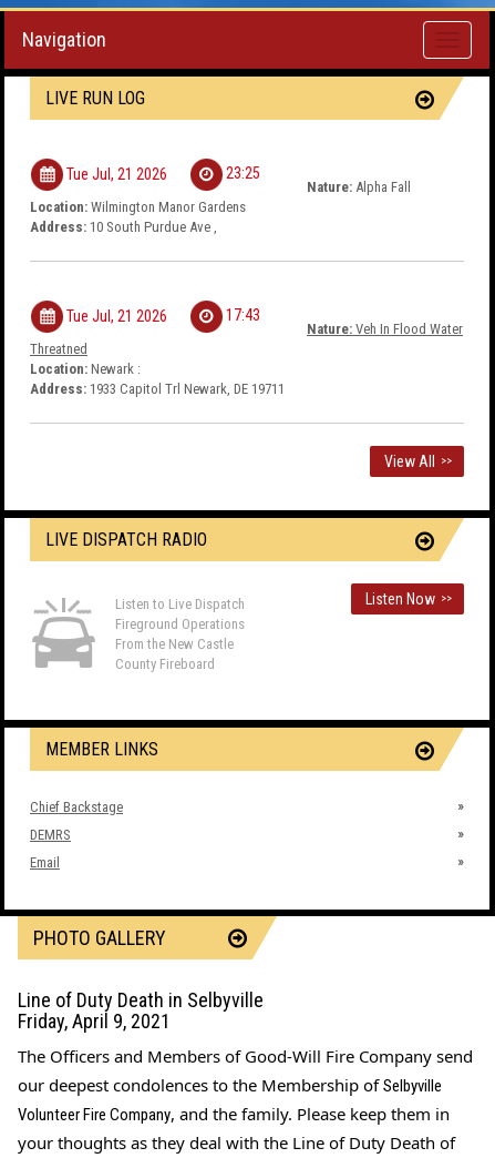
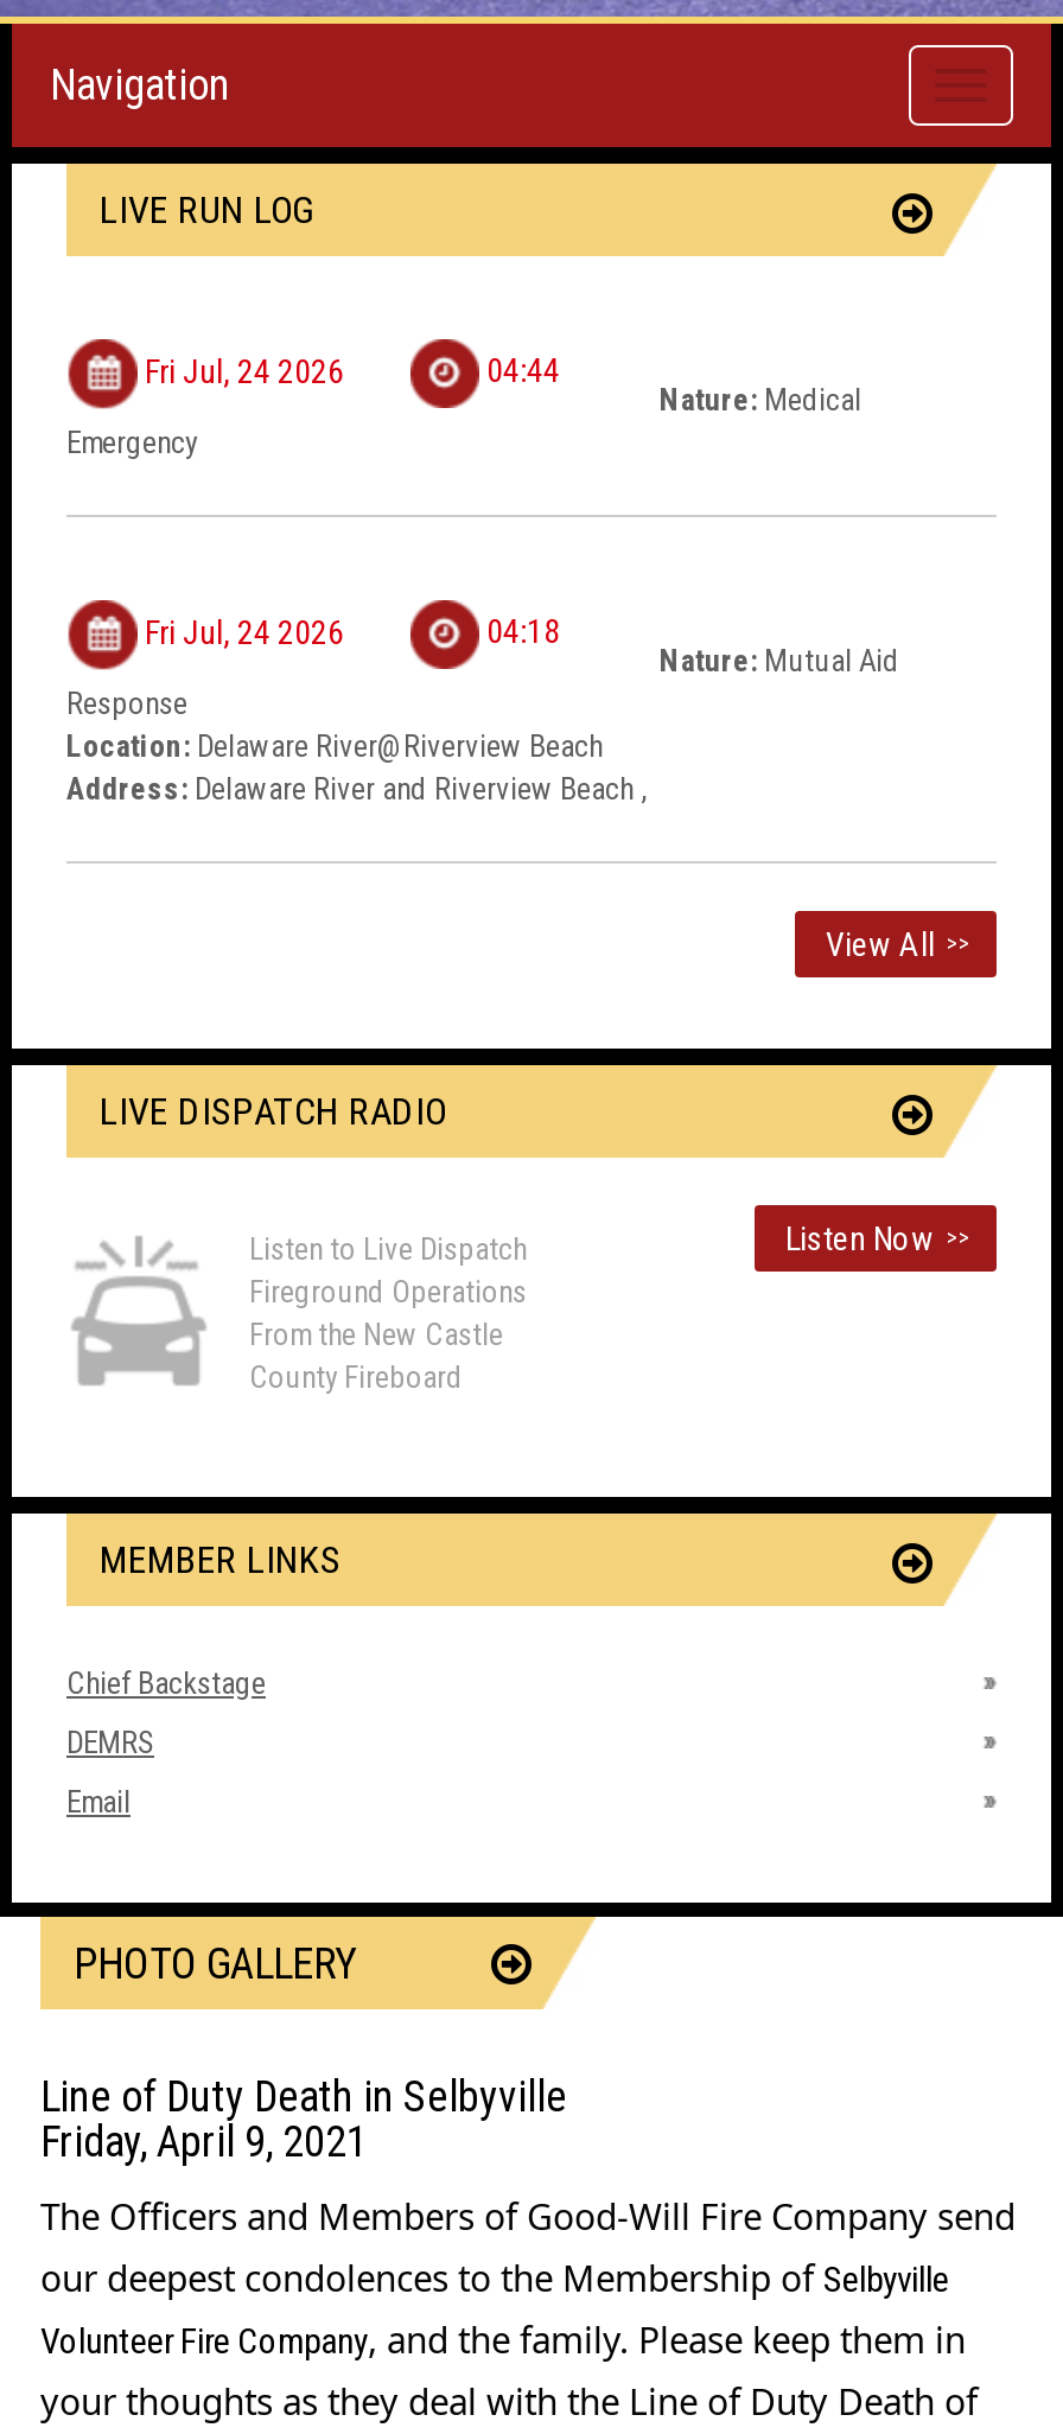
[30,164,411,235] Tue Jul, 21 2026 | 23:25 | Nature: Alpha Fall | Location: Wilmington Manor Gardens | Address: 10 South Purdue Ave , -> [66,352,861,460] Fri Jul, 24 2026 | 04:44 | Nature: Medical | Emergency
[30,306,463,397] Tue Jul, 21 2026 | 17:43 | Nature: Veh In Flood Water | Threatned | Location: Newark : | Address: 1933 Capitol Trl Newark, DE 19711 -> [66,613,899,807] Fri Jul, 24 2026 | 04:18 | Nature: Mutual Aid | Response | Location: Delaware River@Riverview Beach | Address: Delaware River and Riverview Beach ,

